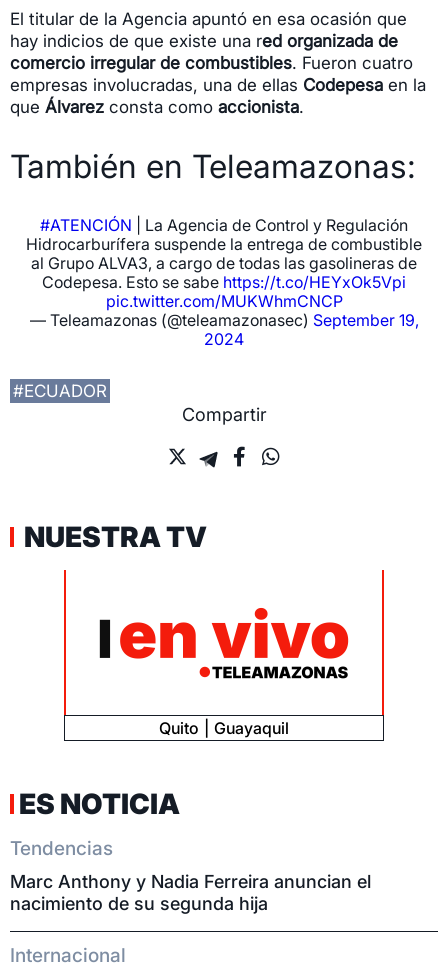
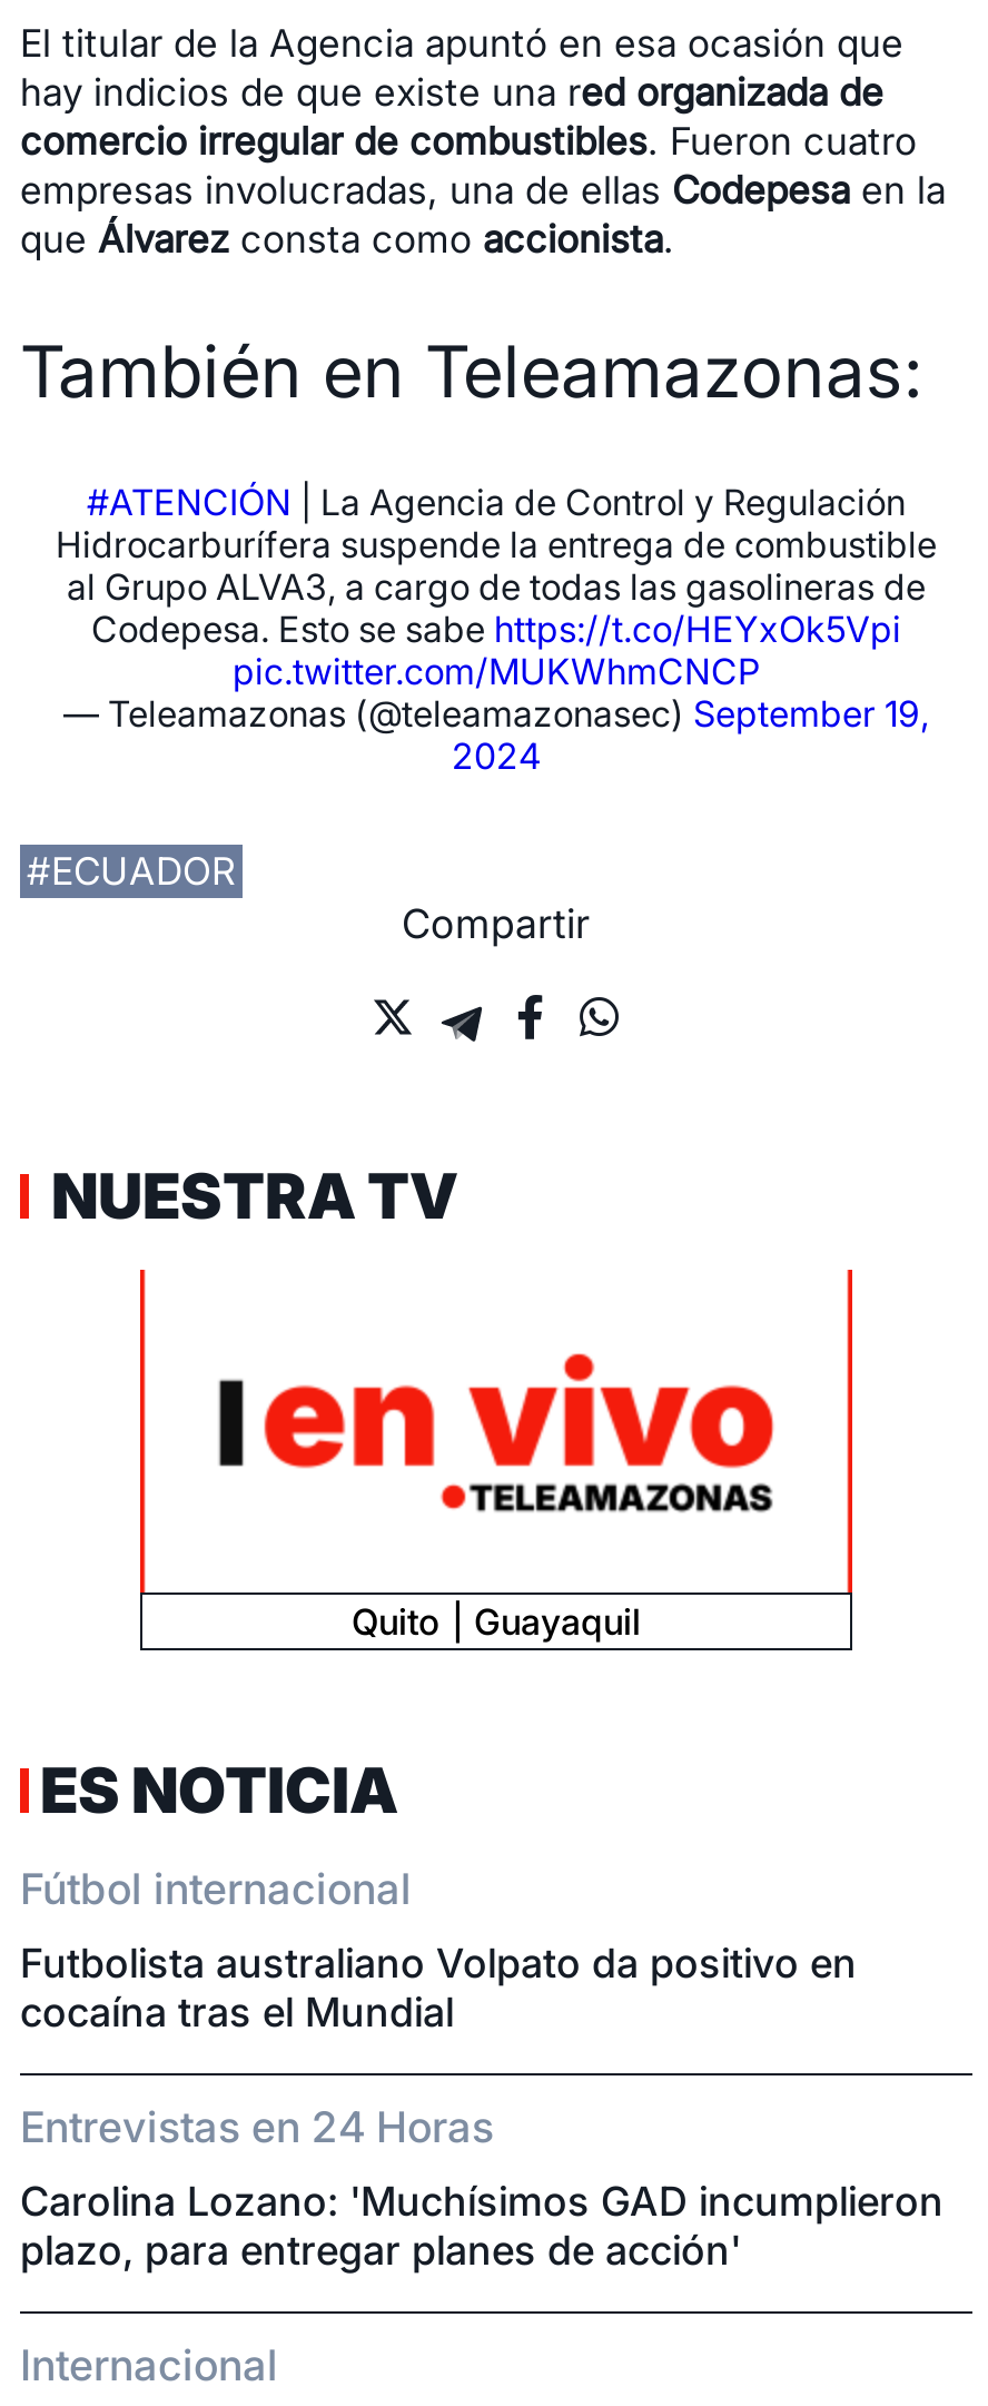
[10,837,371,914] Tendencias | Marc Anthony y Nadia Ferreira anuncian el | nacimiento de su segunda hija -> [20,1865,943,2275] Fútbol internacional | Futbolista australiano Volpato da positivo en | cocaína tras el Mundial | Entrevistas en 24 Horas | Carolina Lozano: 'Muchísimos GAD incumplieron | plazo, para entregar planes de acción'

